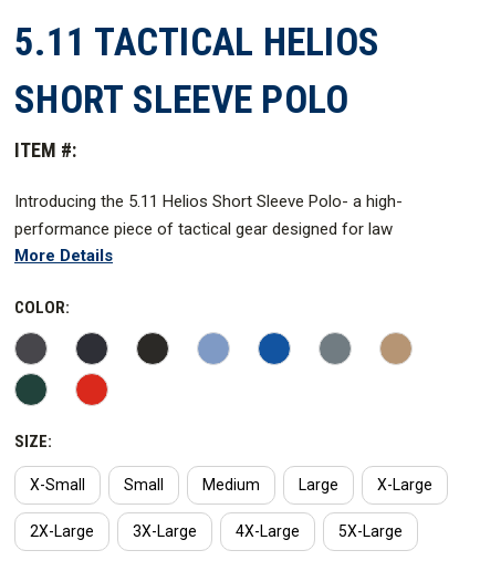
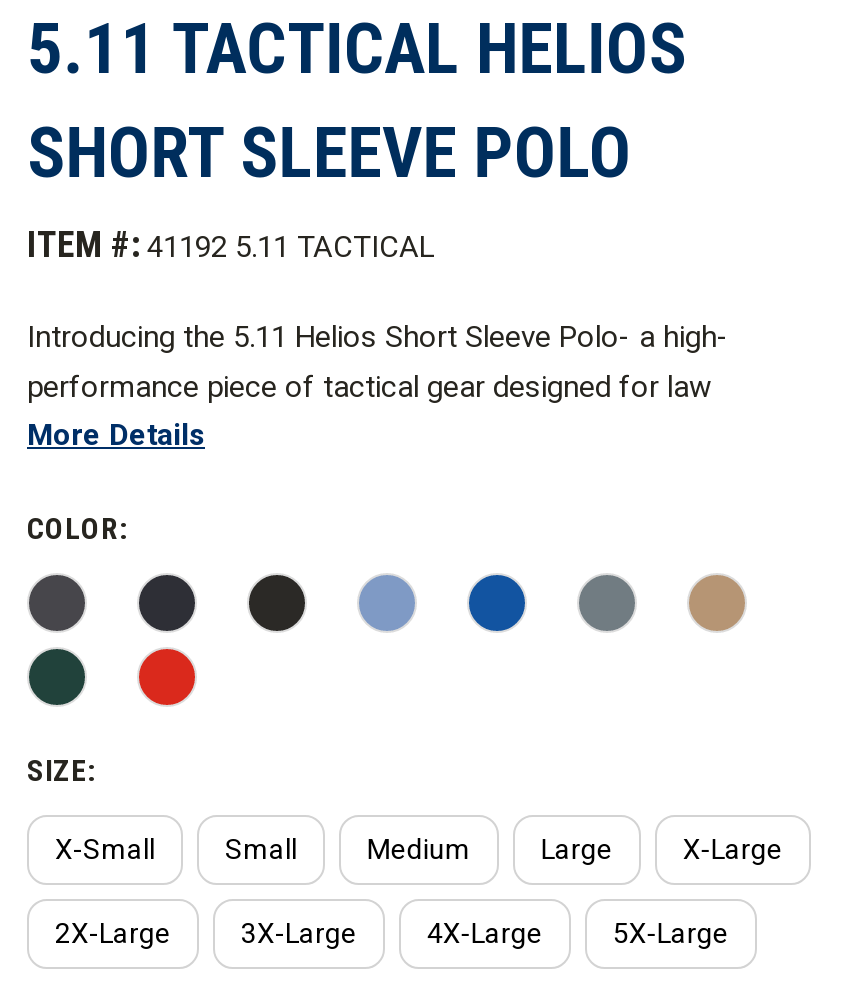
[14,138,76,162] ITEM #: -> [27,223,435,265] ITEM #: 41192 5.11 TACTICAL

